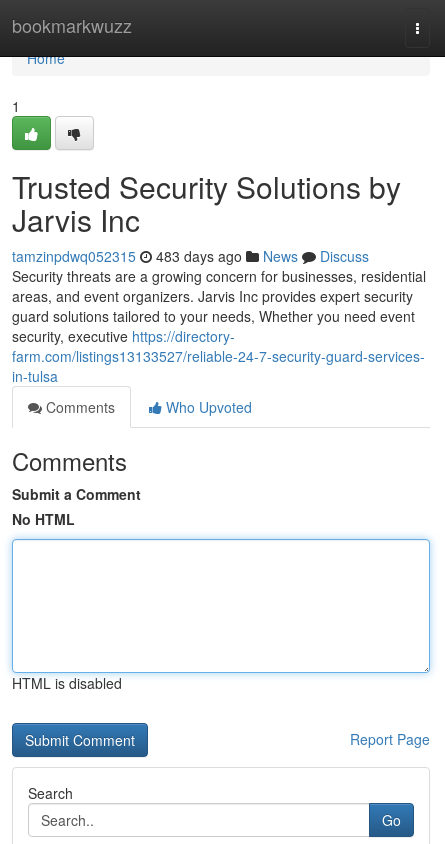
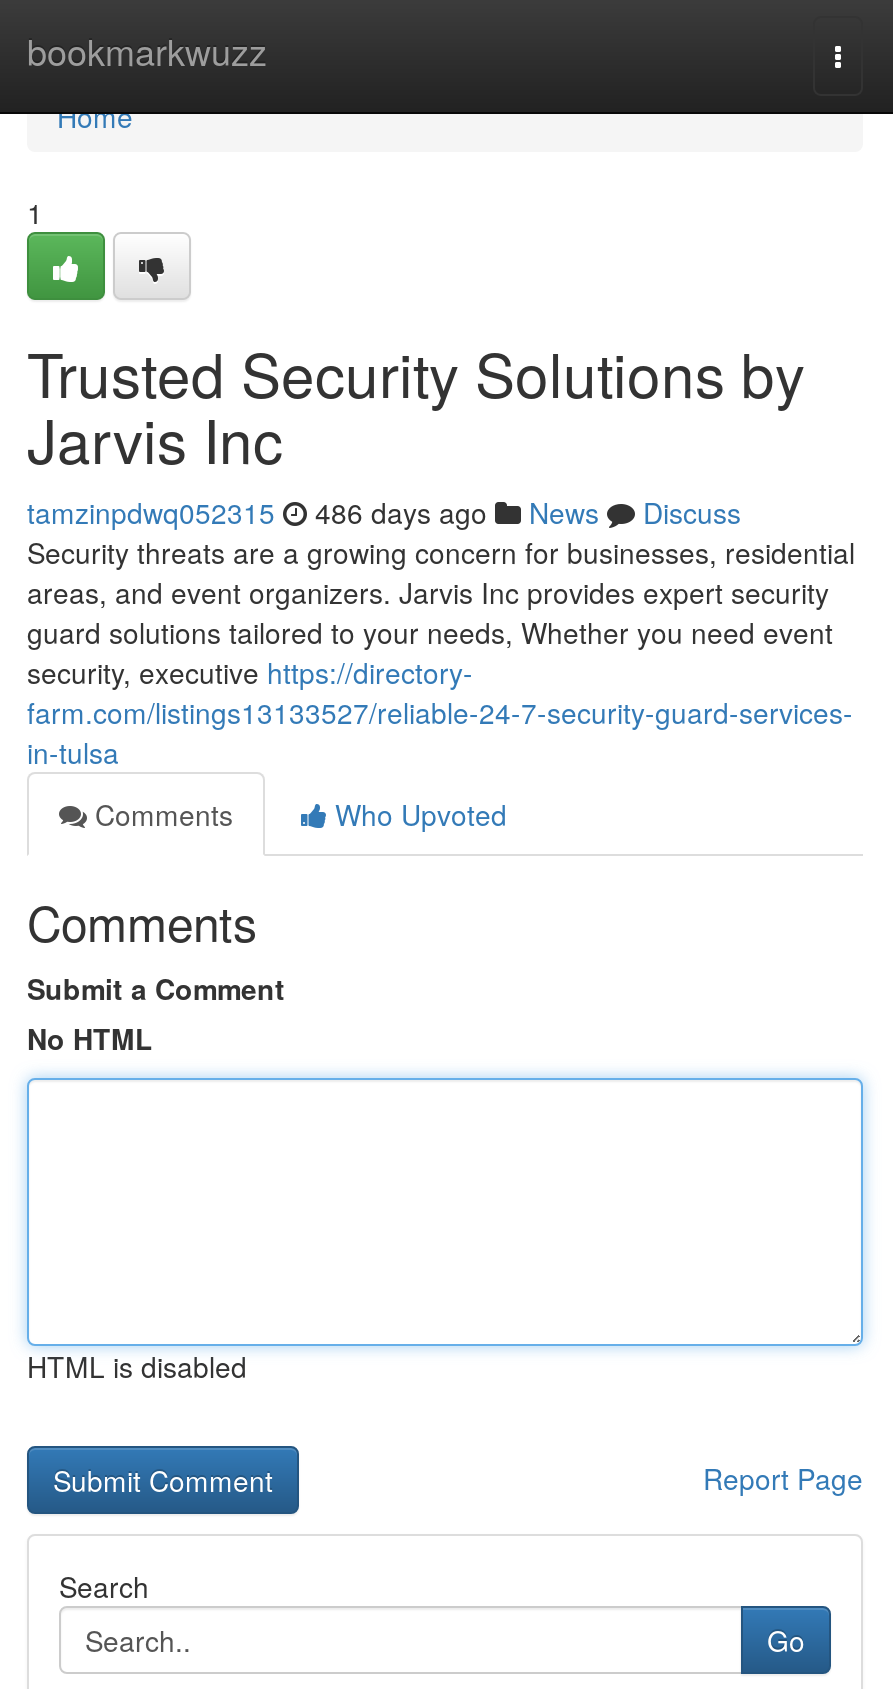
[12,246,369,266] tamzinpdwq052315 483 days ago News Discuss -> [27,492,741,532] tamzinpdwq052315 486 days ago News Discuss

